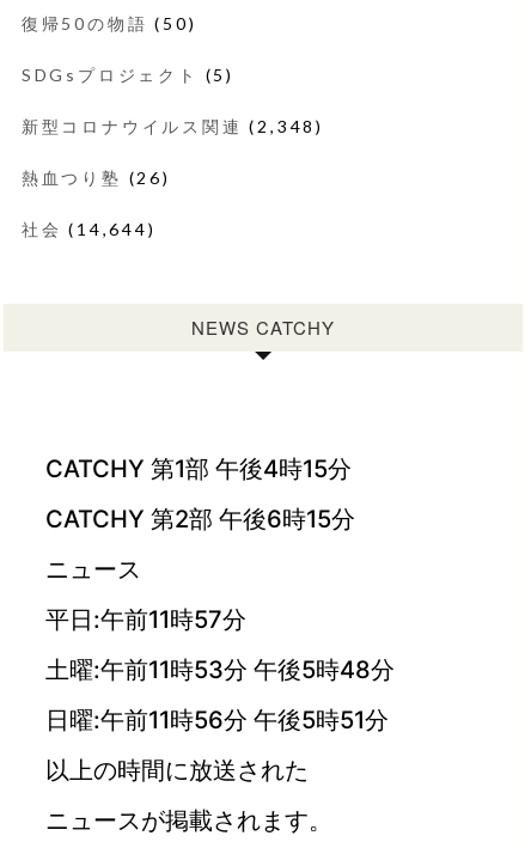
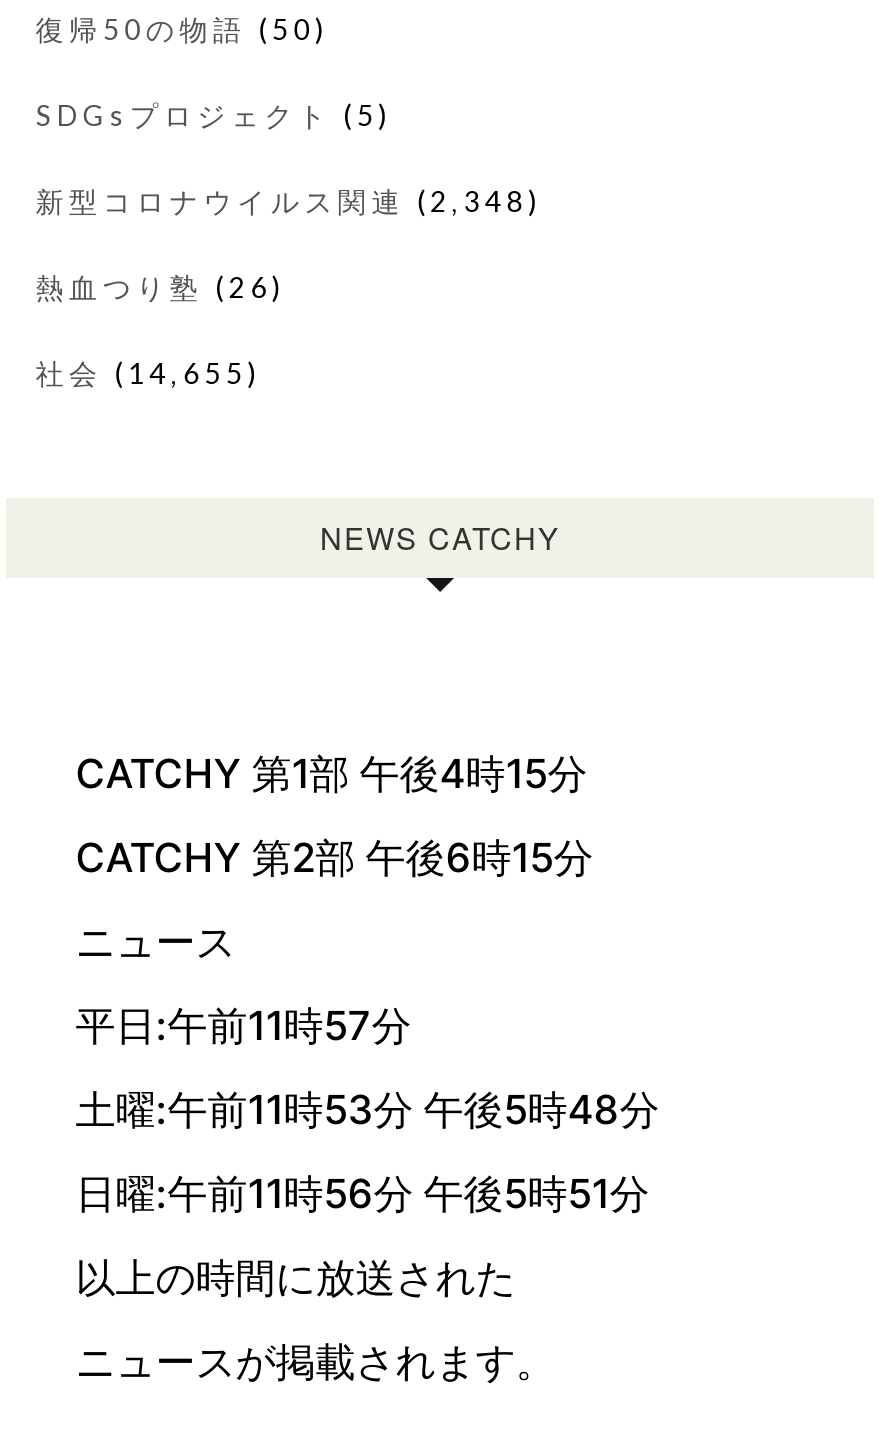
[21,218,156,239] 社会(14,644) -> [35,355,261,389] 社会(14,655)

